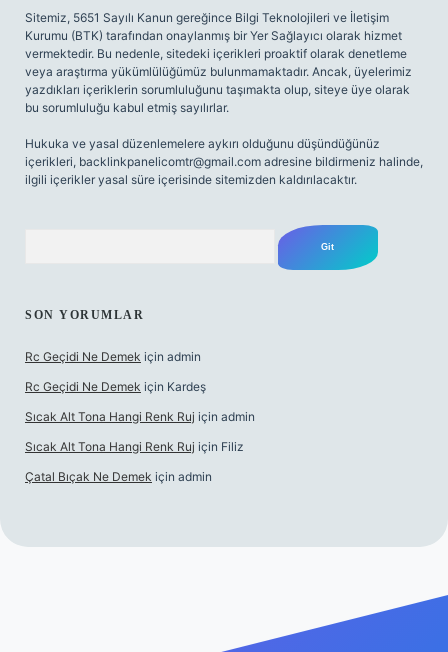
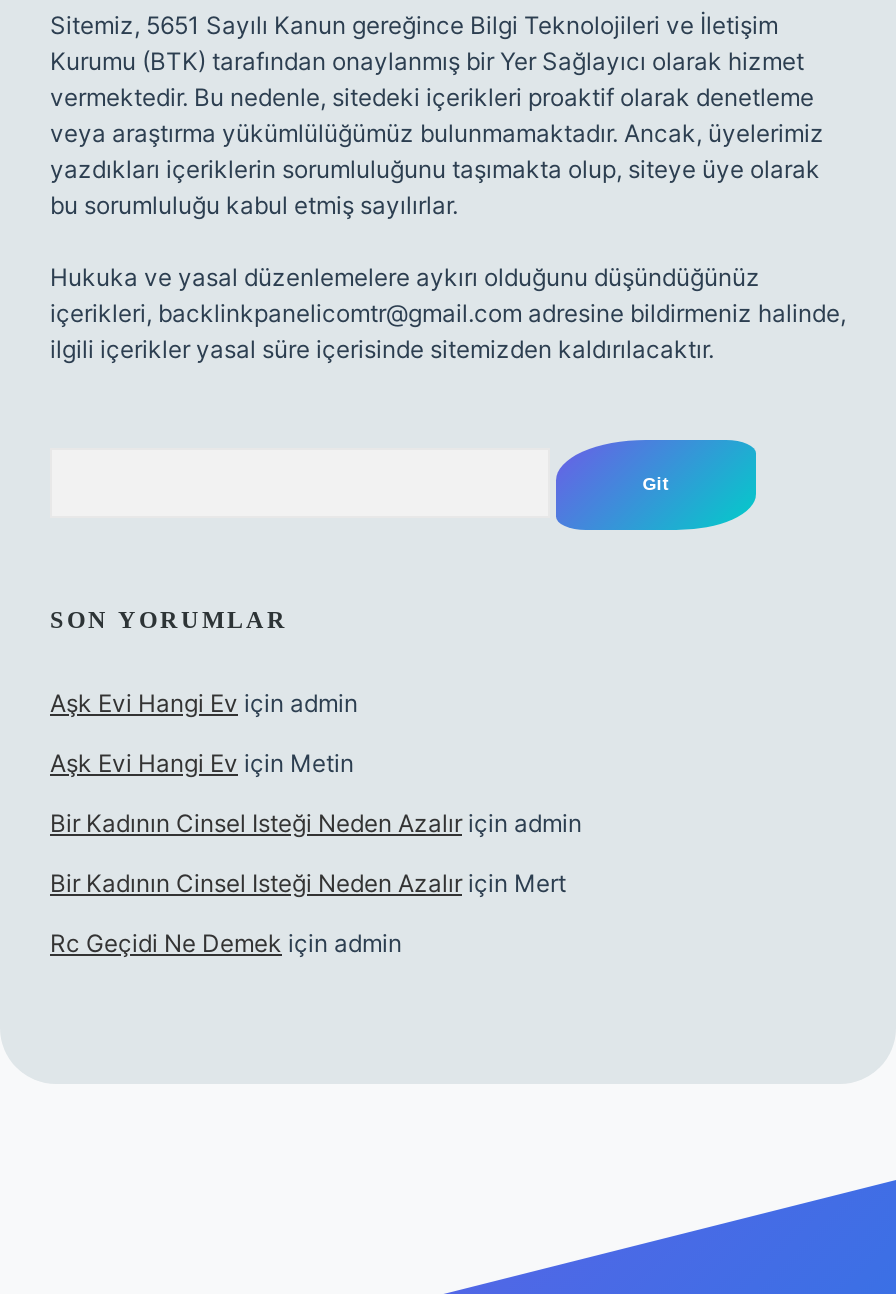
none -> [50,688,582,898] Aşk Evi Hangi Ev için admin | Aşk Evi Hangi Ev için Metin | Bir Kadının Cinsel Isteği Neden Azalır için admin | Bir Kadının Cinsel Isteği Neden Azalır için Mert
moved [25,349,201,364] -> [50,928,402,958]: Rc Geçidi Ne Demek için admin
[25,379,255,484] Rc Geçidi Ne Demek için Kardeş | Sıcak Alt Tona Hangi Renk Ruj için admin | Sıcak Alt Tona Hangi Renk Ruj için Filiz | Çatal Bıçak Ne Demek için admin -> none

